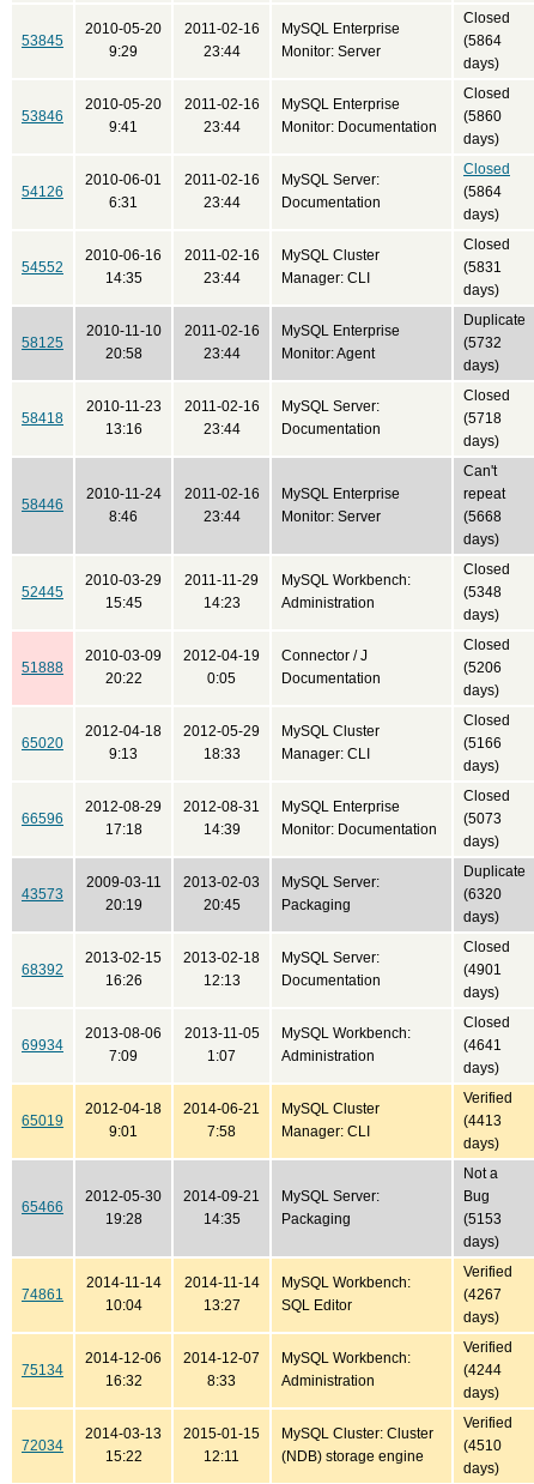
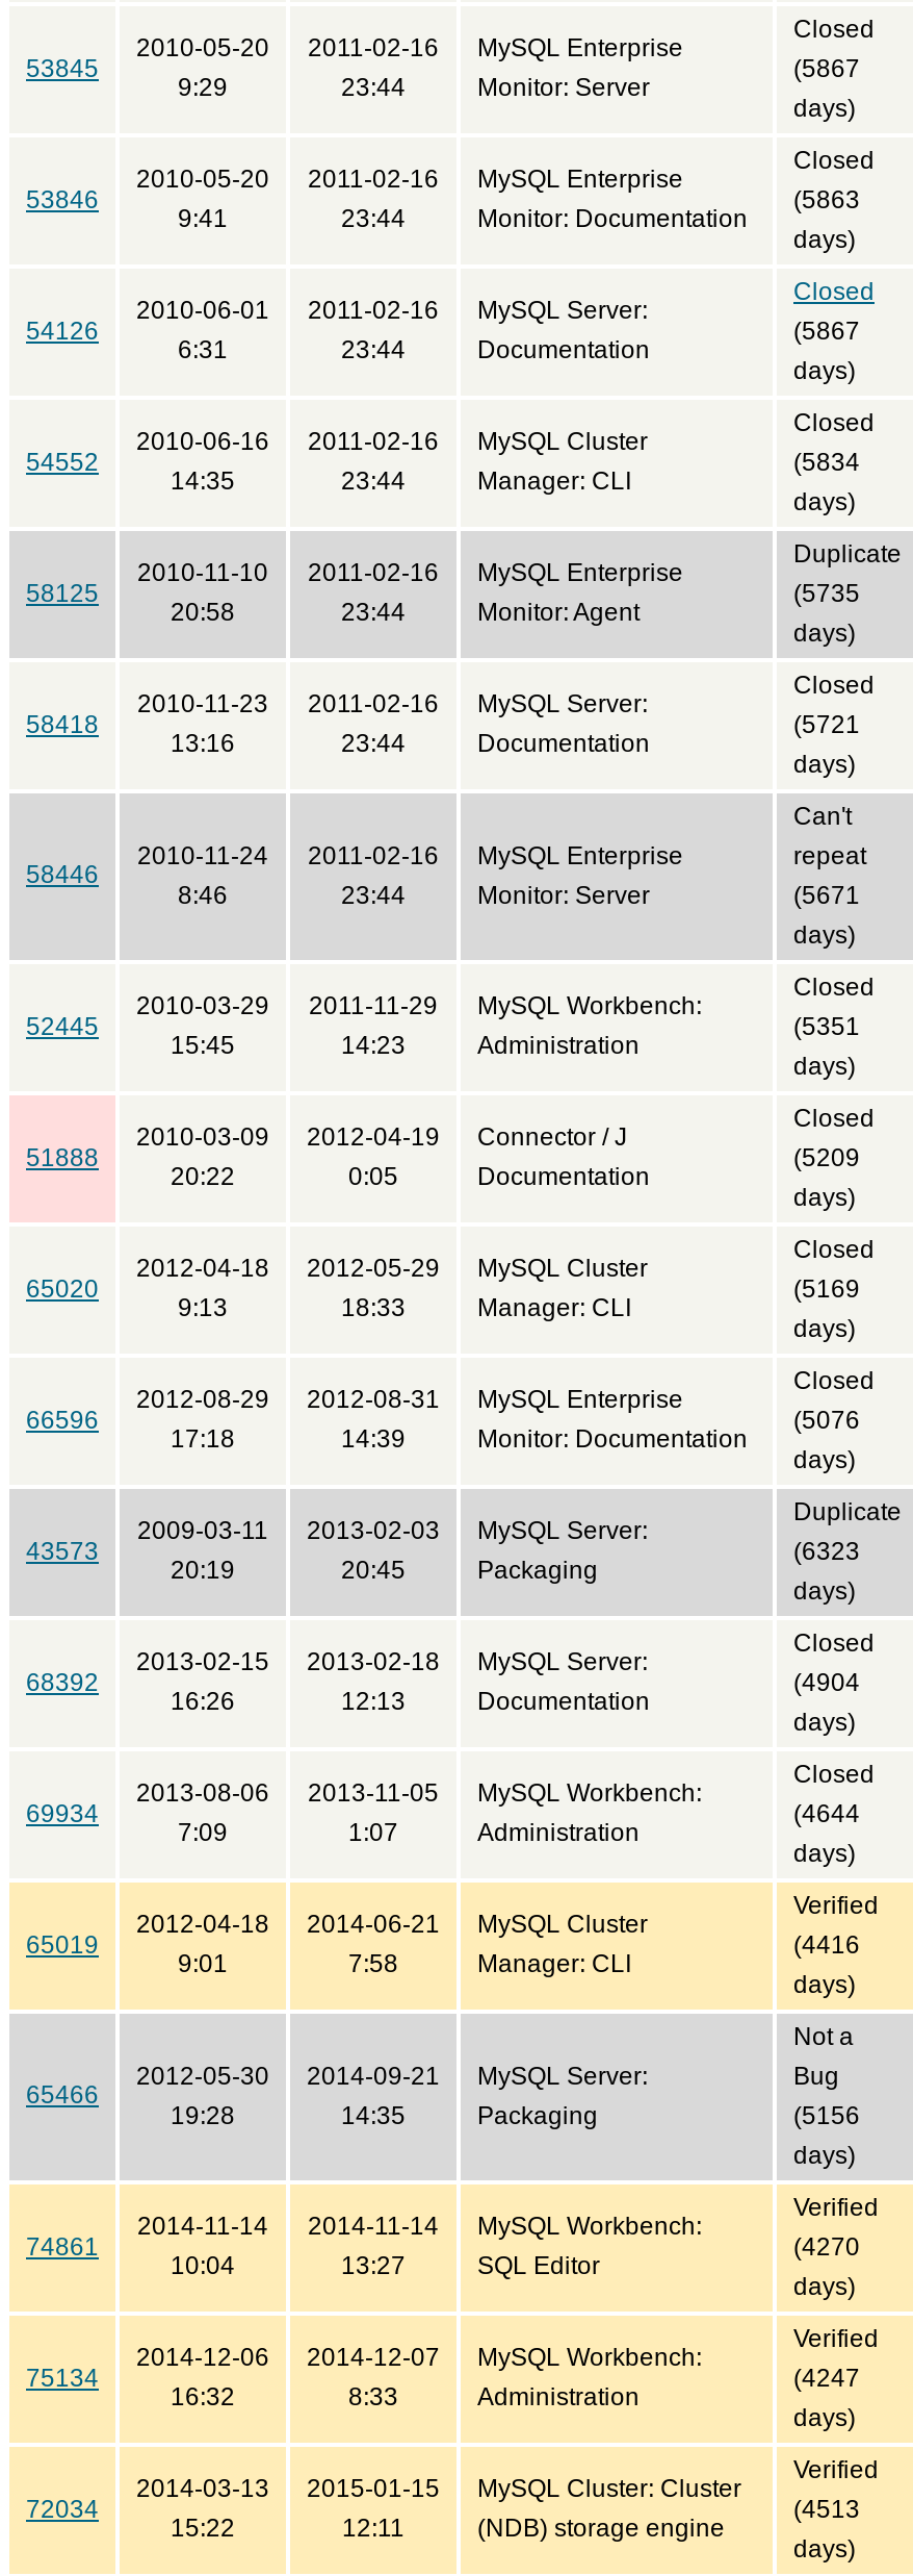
[463,32,502,49] (5864 -> [793,54,860,83] (5867
[463,108,502,125] (5860 -> [793,185,860,214] (5863
[463,183,502,200] (5864 -> [793,317,860,346] (5867
[463,259,502,276] (5831 -> [793,448,860,477] (5834
[463,334,502,351] (5732 -> [793,579,860,608] (5735
[463,410,502,427] (5718 -> [793,710,860,739] (5721
[463,508,502,525] (5668 -> [793,881,860,910] (5671
[463,584,502,601] (5348 -> [793,1012,860,1041] (5351
[463,659,502,676] (5206 -> [793,1143,860,1172] (5209
[463,735,502,752] (5166 -> [793,1274,860,1304] (5169
[463,810,502,827] (5073 -> [793,1406,860,1435] (5076
[463,886,502,903] (6320 -> [793,1537,860,1566] (6323
[463,961,502,978] (4901 -> [793,1668,860,1697] (4904
[463,1037,502,1054] (4641 -> [793,1799,860,1828] (4644
[463,1112,502,1129] (4413 -> [793,1930,860,1960] (4416
[463,1211,502,1227] (5153 -> [793,2101,860,2130] (5156
[463,1286,502,1303] (4267 -> [793,2232,860,2262] (4270
[463,1362,502,1379] (4244 -> [793,2364,860,2393] (4247
[463,1437,502,1454] (4510 -> [793,2495,860,2524] (4513

